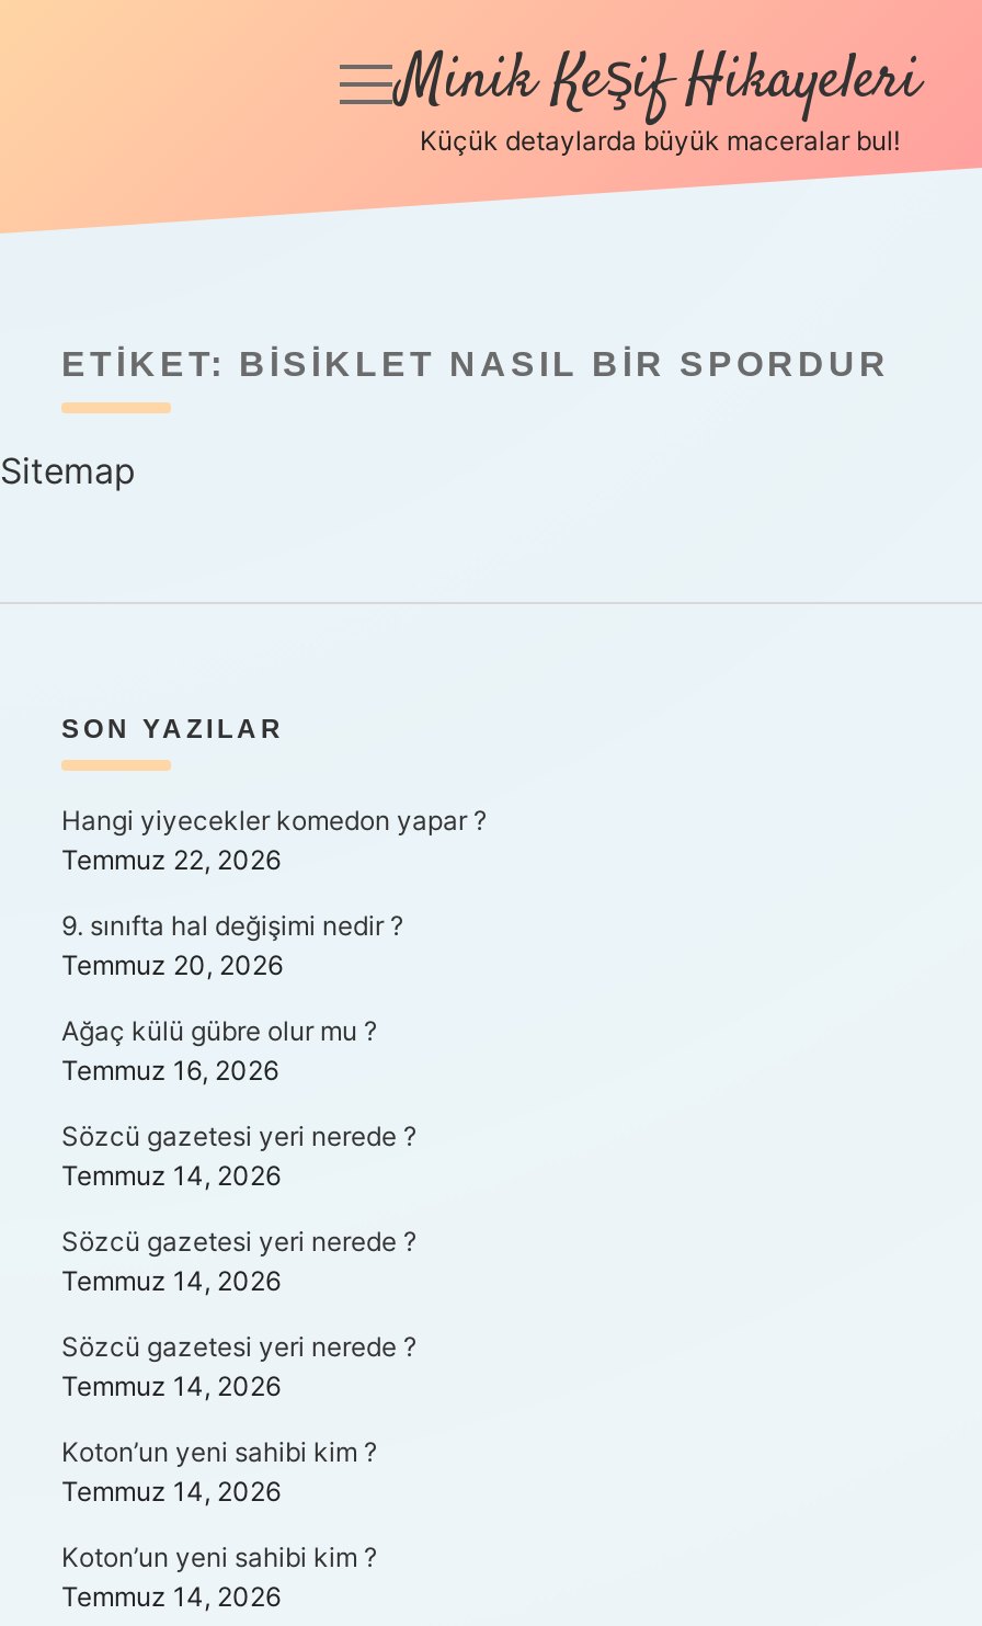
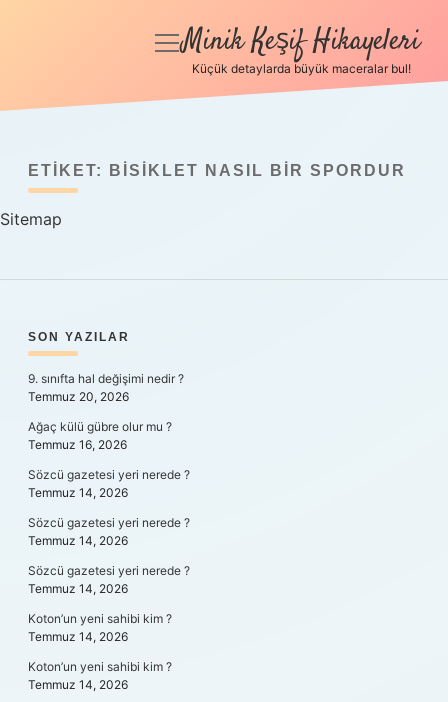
[61,804,487,876] Hangi yiyecekler komedon yapar ? | Temmuz 22, 2026 -> none

